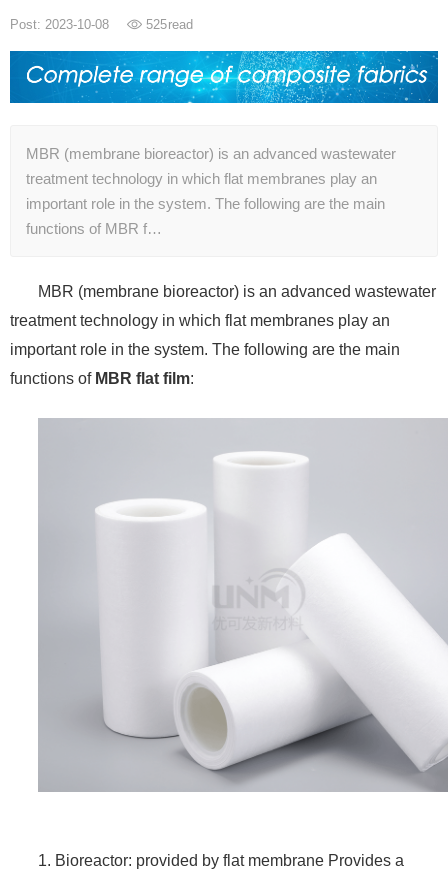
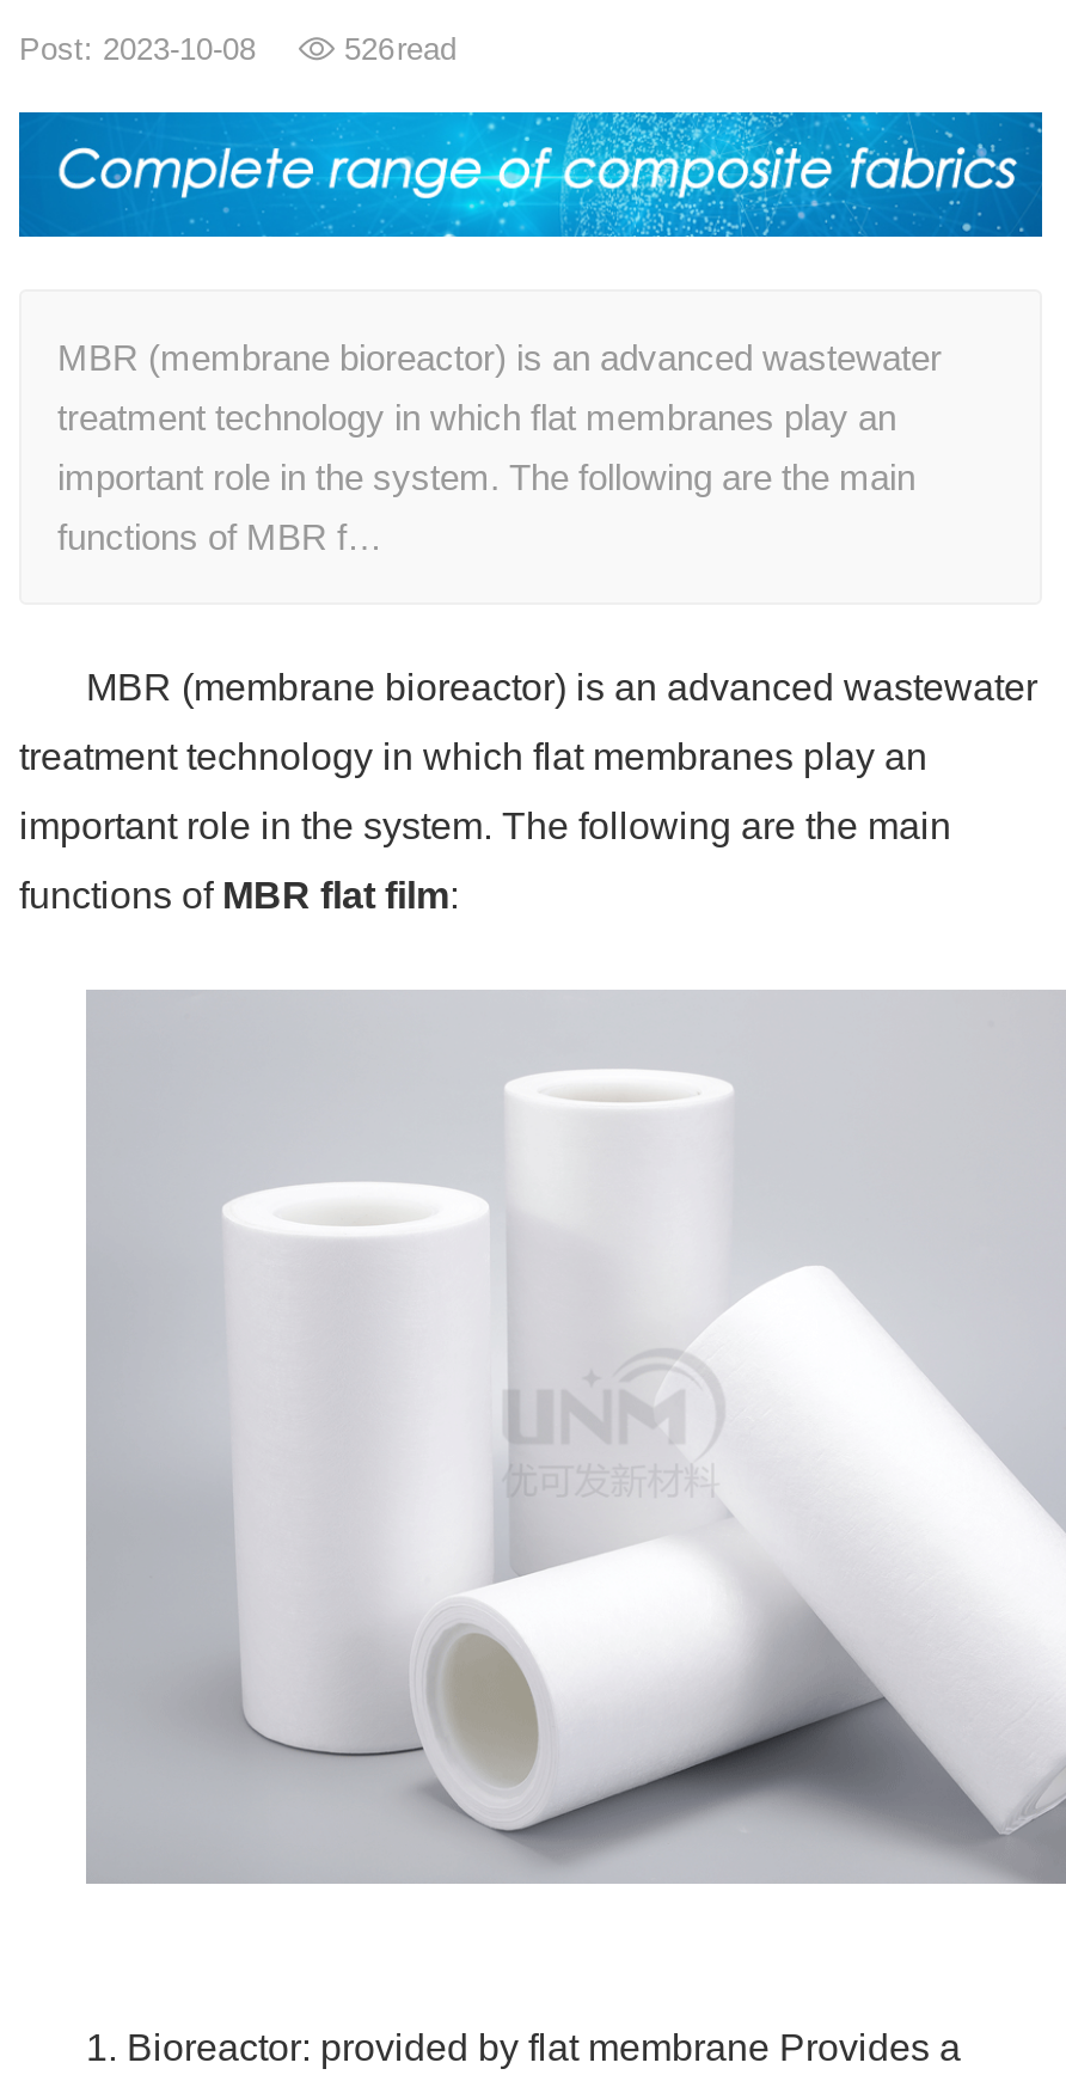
[10,17,193,32] Post: 2023-10-08 525read -> [19,31,457,67] Post: 2023-10-08 526read

